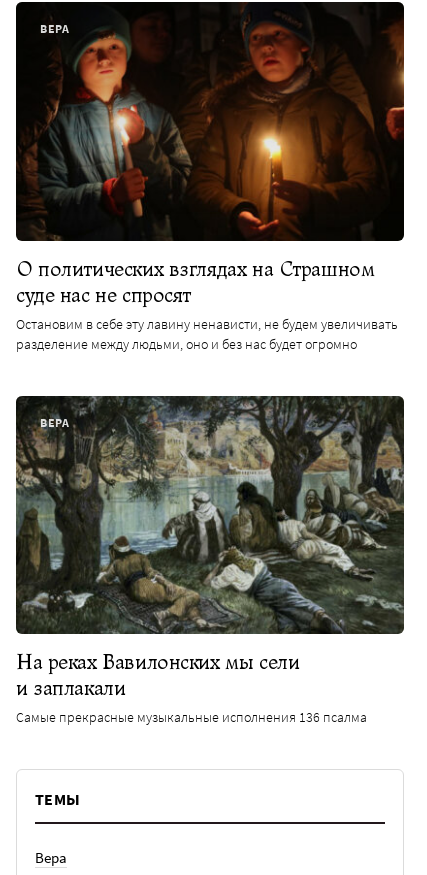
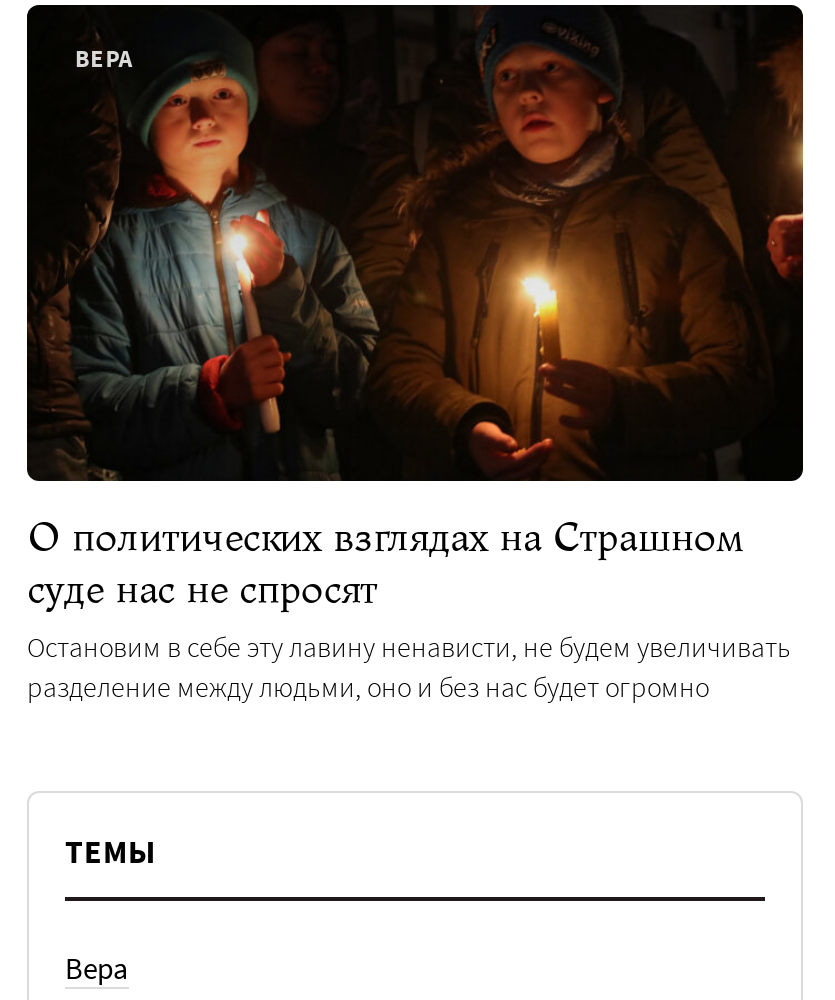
[15,395,405,635] [image] | ВЕРА -> none
[16,649,367,726] На реках Вавилонских мы сели | и заплакали | Самые прекрасные музыкальные исполнения 136 псалма -> none

